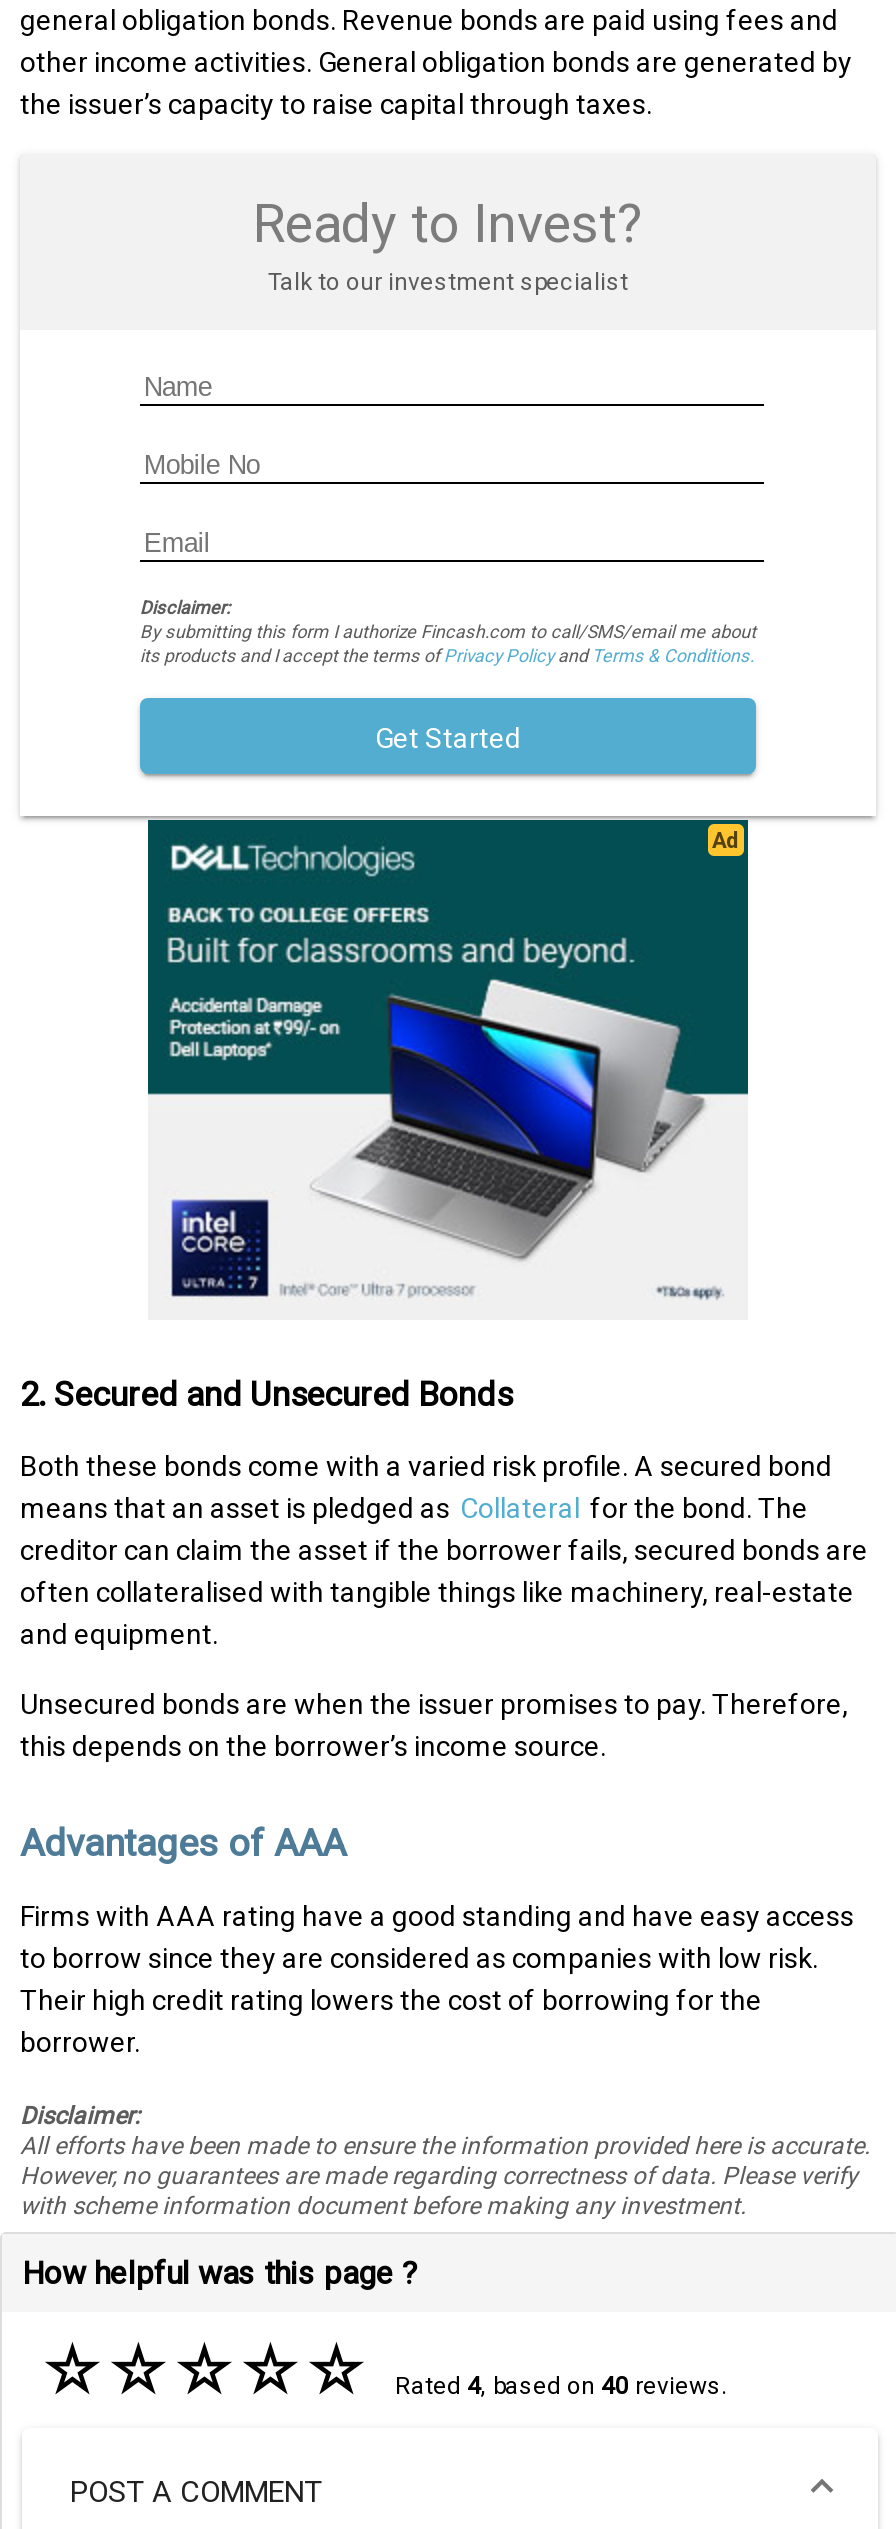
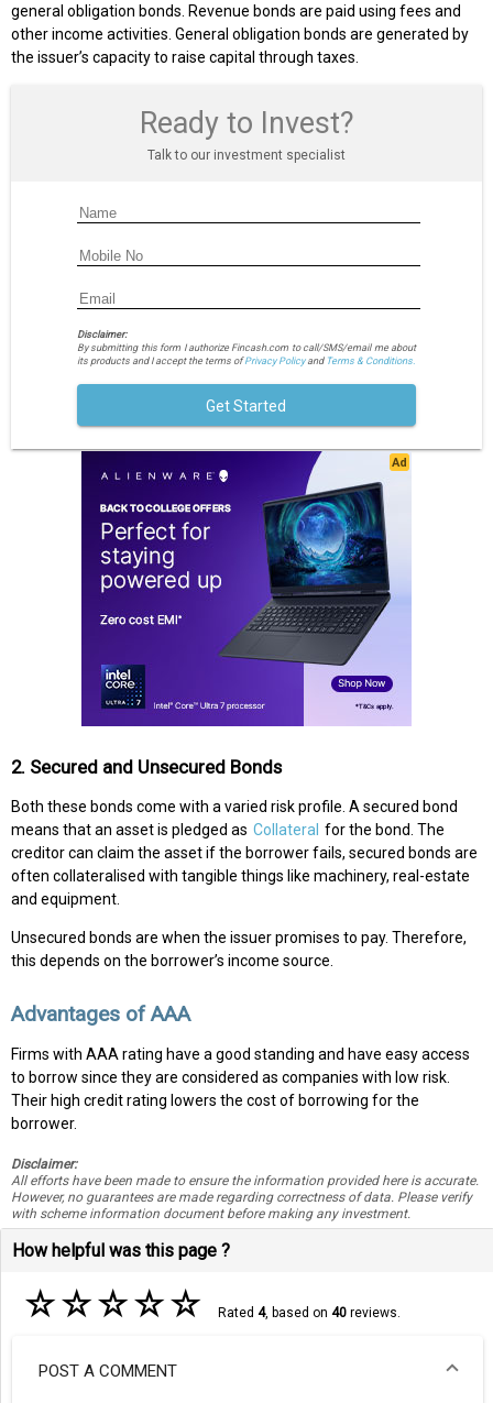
[146,818,750,1320] [image] -> [80,451,412,727] [image]

